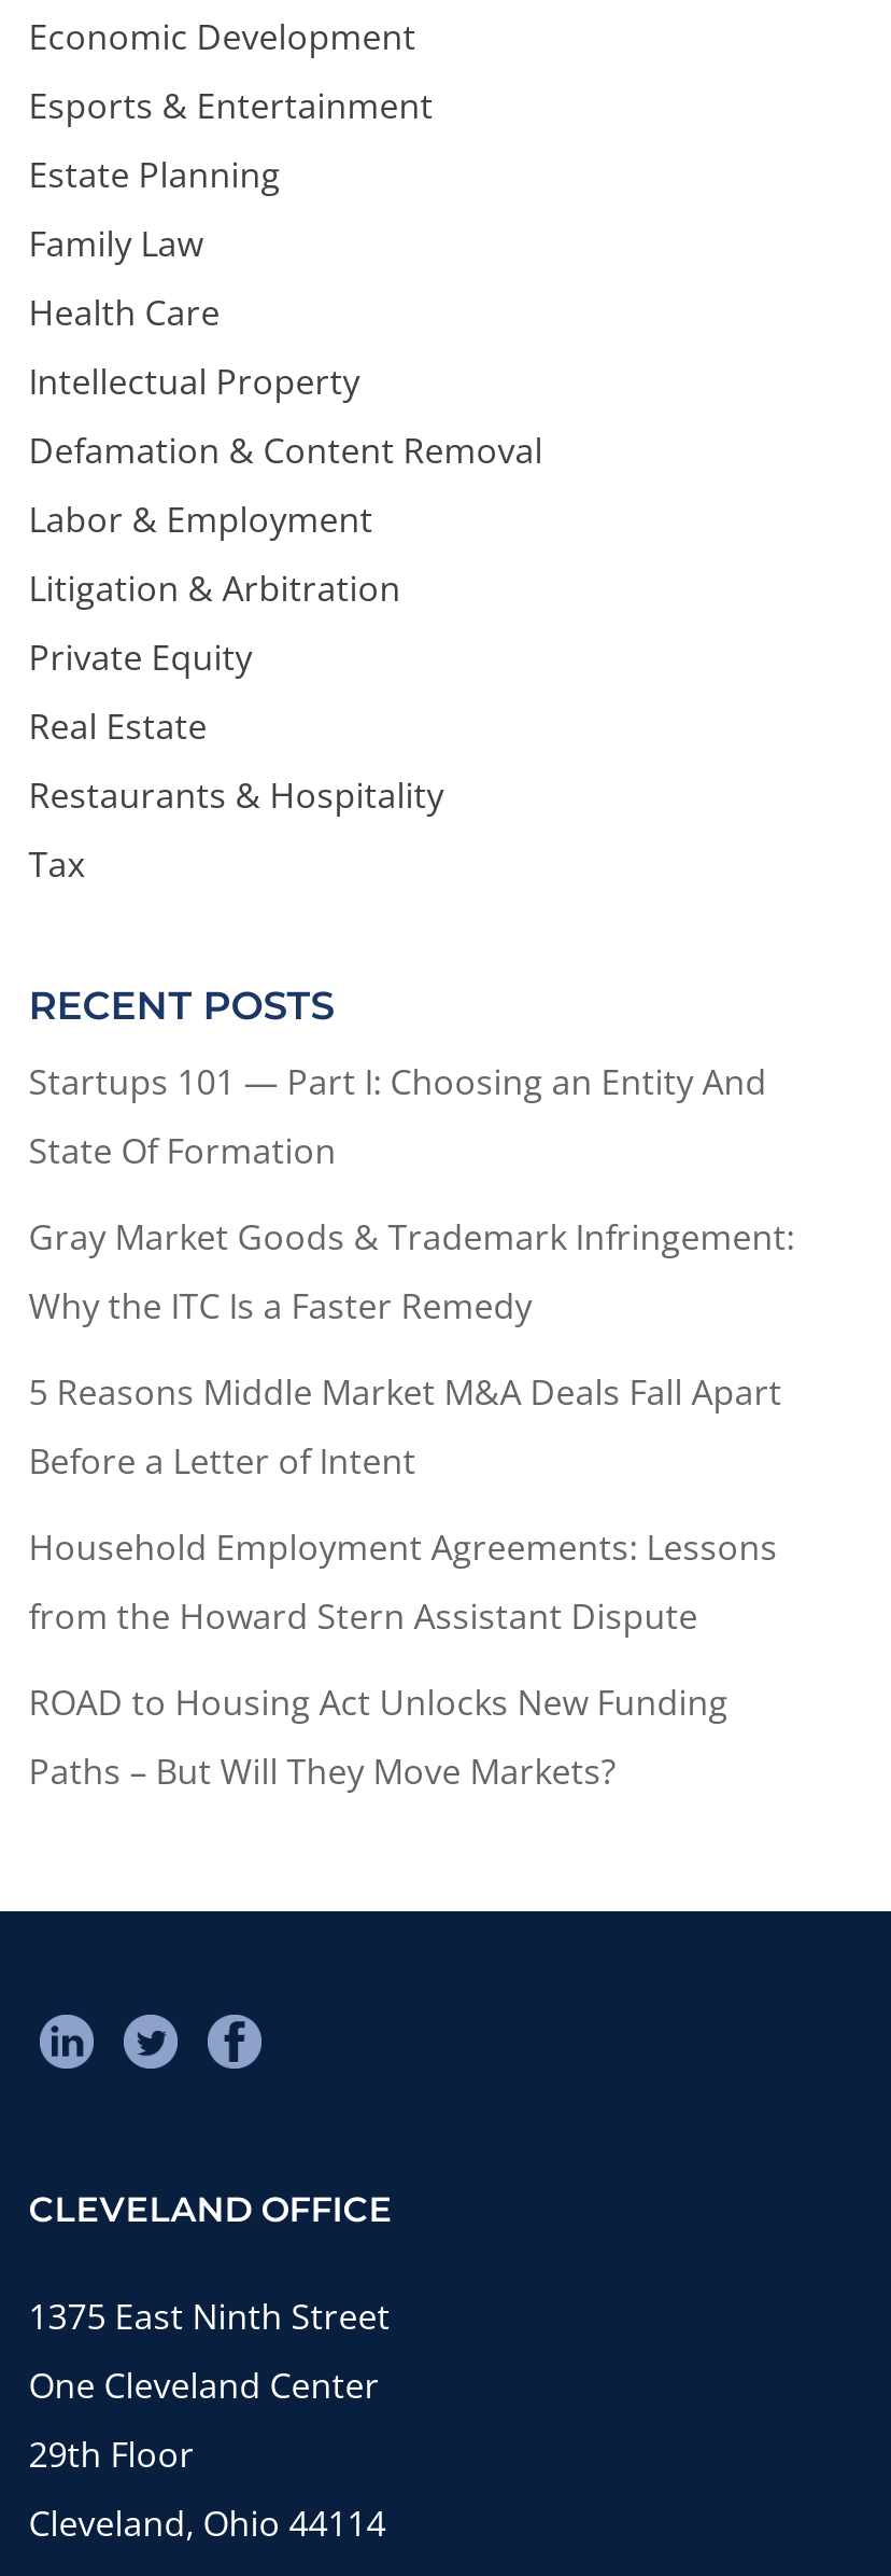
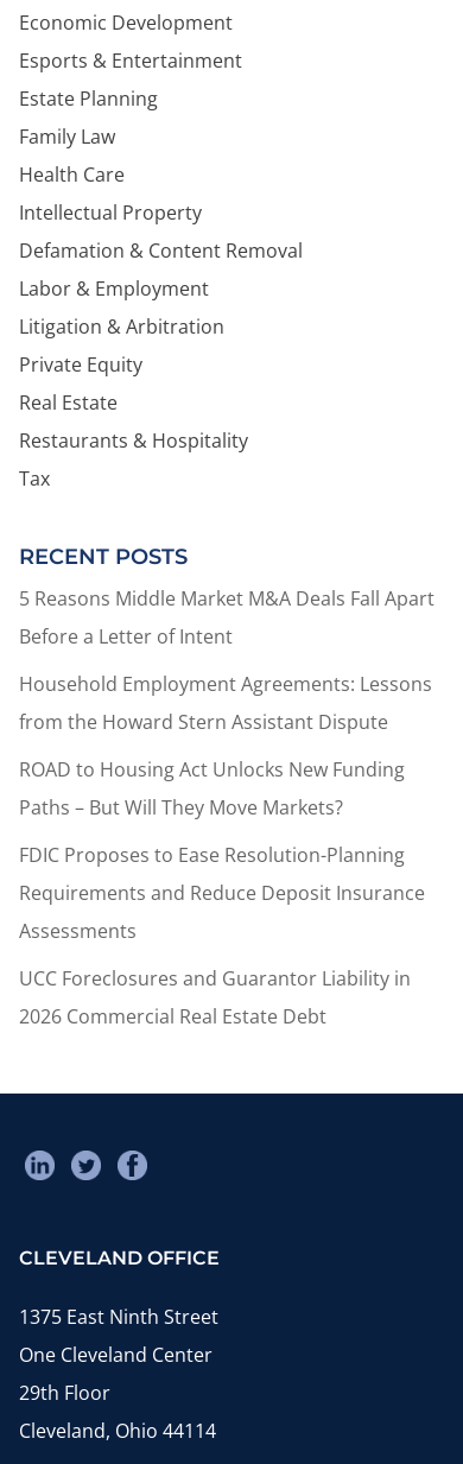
[29,1058,795,1329] Startups 101 — Part I: Choosing an Entity And | State Of Formation | Gray Market Goods & Trademark Infringement: | Why the ITC Is a Faster Remedy -> none
moved [29,1368,782,1794] -> [19,585,434,820]: 5 Reasons Middle Market M&A Deals Fall Apart | Before a Letter of Intent | Household Employment Agreements: Lessons | from the Howard Stern Assistant Dispute | ROAD to Housing Act Unlocks New Funding | Paths – But Will They Move Markets?
none -> [19,842,425,1029] FDIC Proposes to Ease Resolution-Planning | Requirements and Reduce Deposit Insurance | Assessments | UCC Foreclosures and Guarantor Liability in | 2026 Commercial Real Estate Debt

